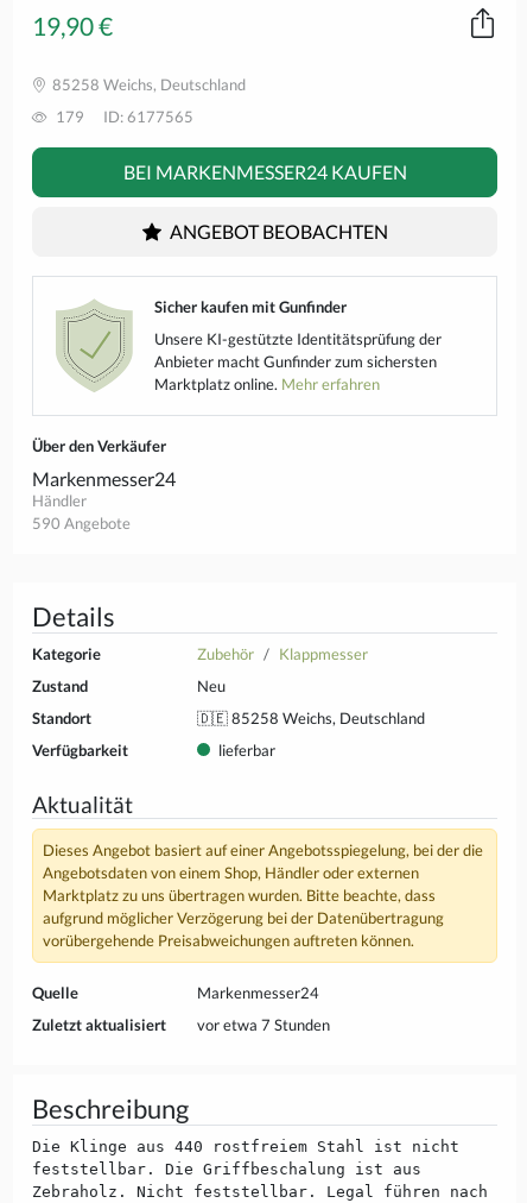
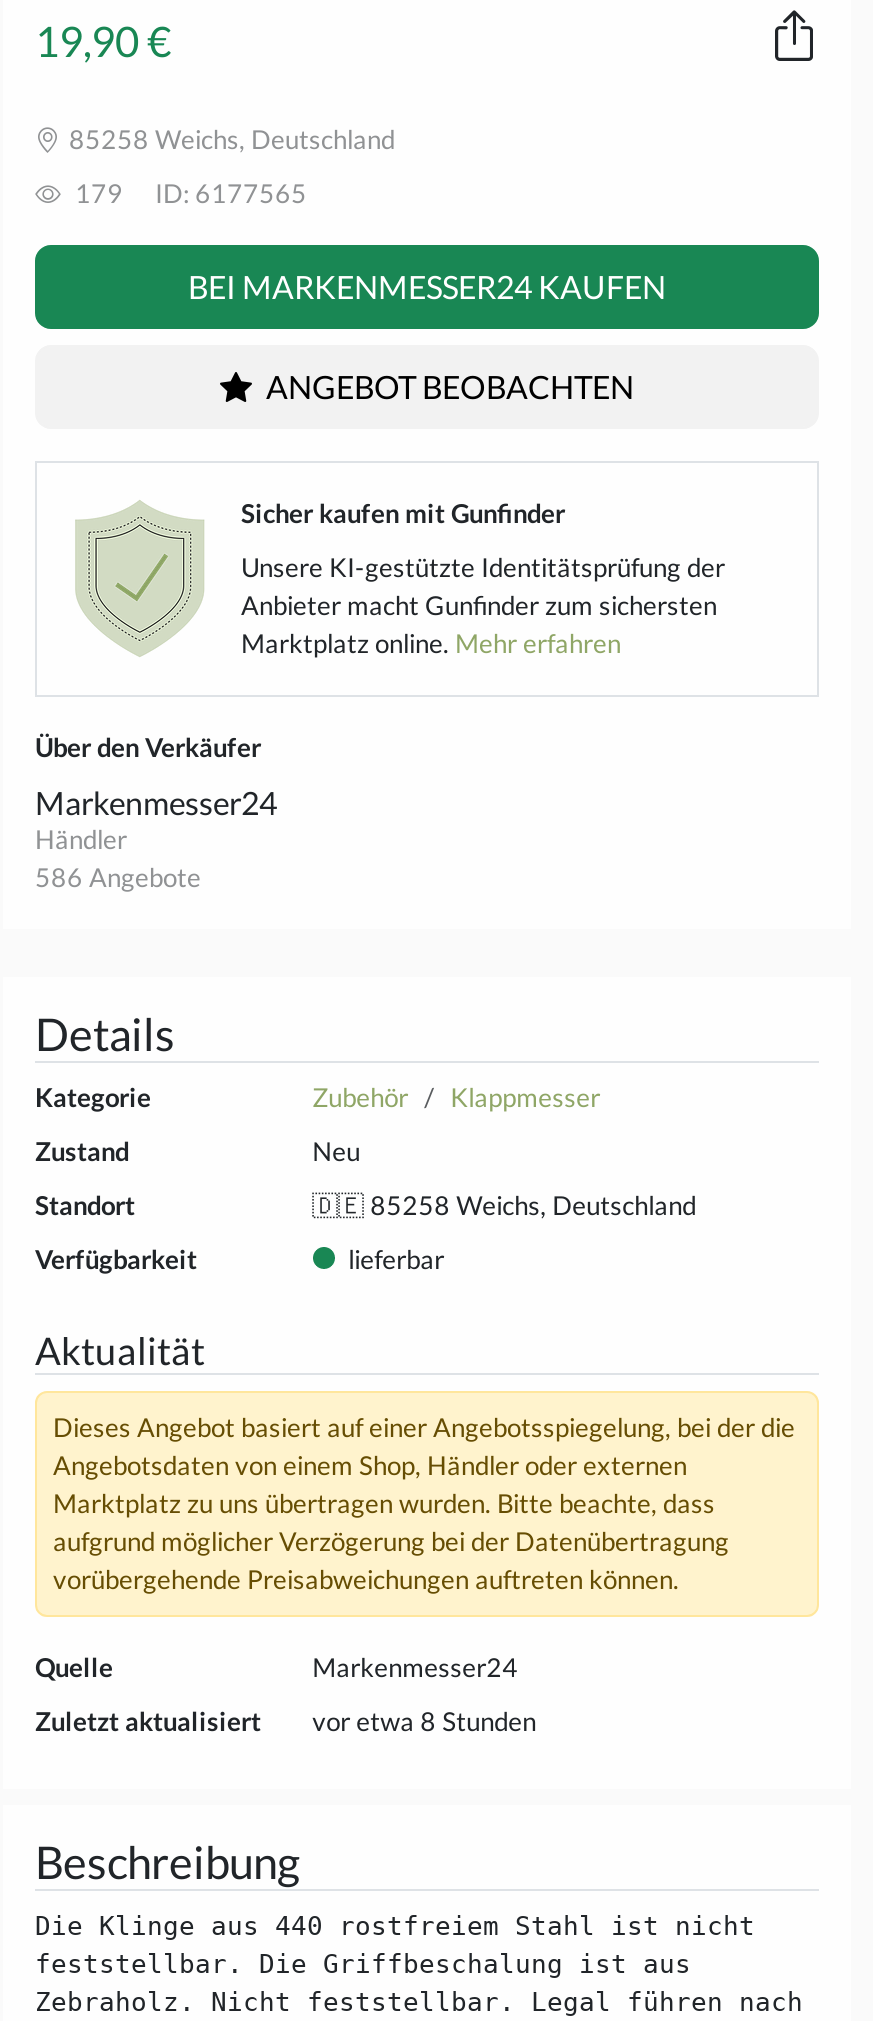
[32,514,131,533] 590 Angebote -> [35,861,201,893] 586 Angebote
[197,1015,330,1034] vor etwa 7 Stunden -> [312,1705,536,1737] vor etwa 8 Stunden

